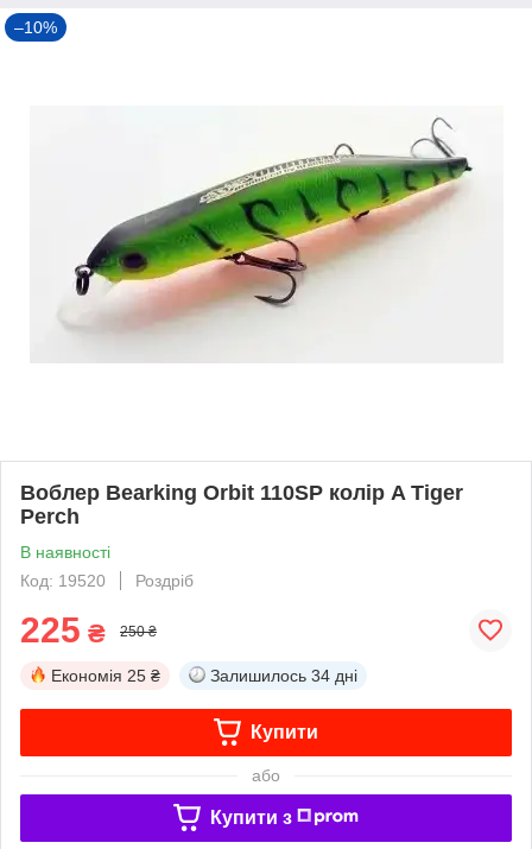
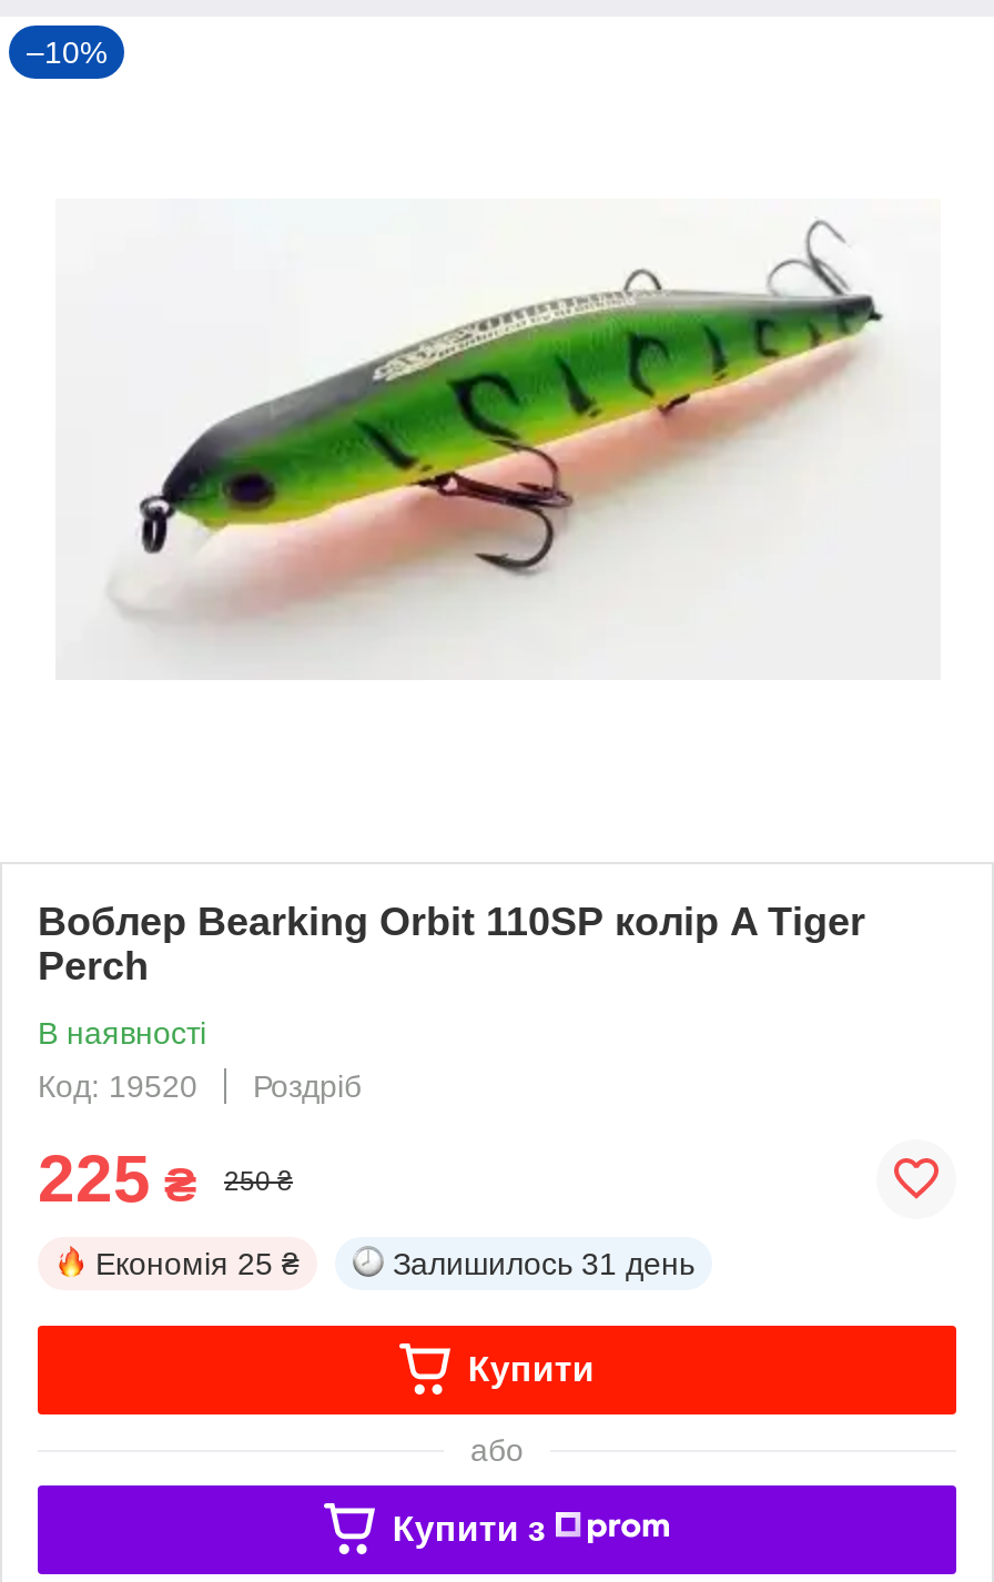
[210,666,357,685] Залишилось 34 дні -> [393,1245,694,1281] Залишилось 31 день

